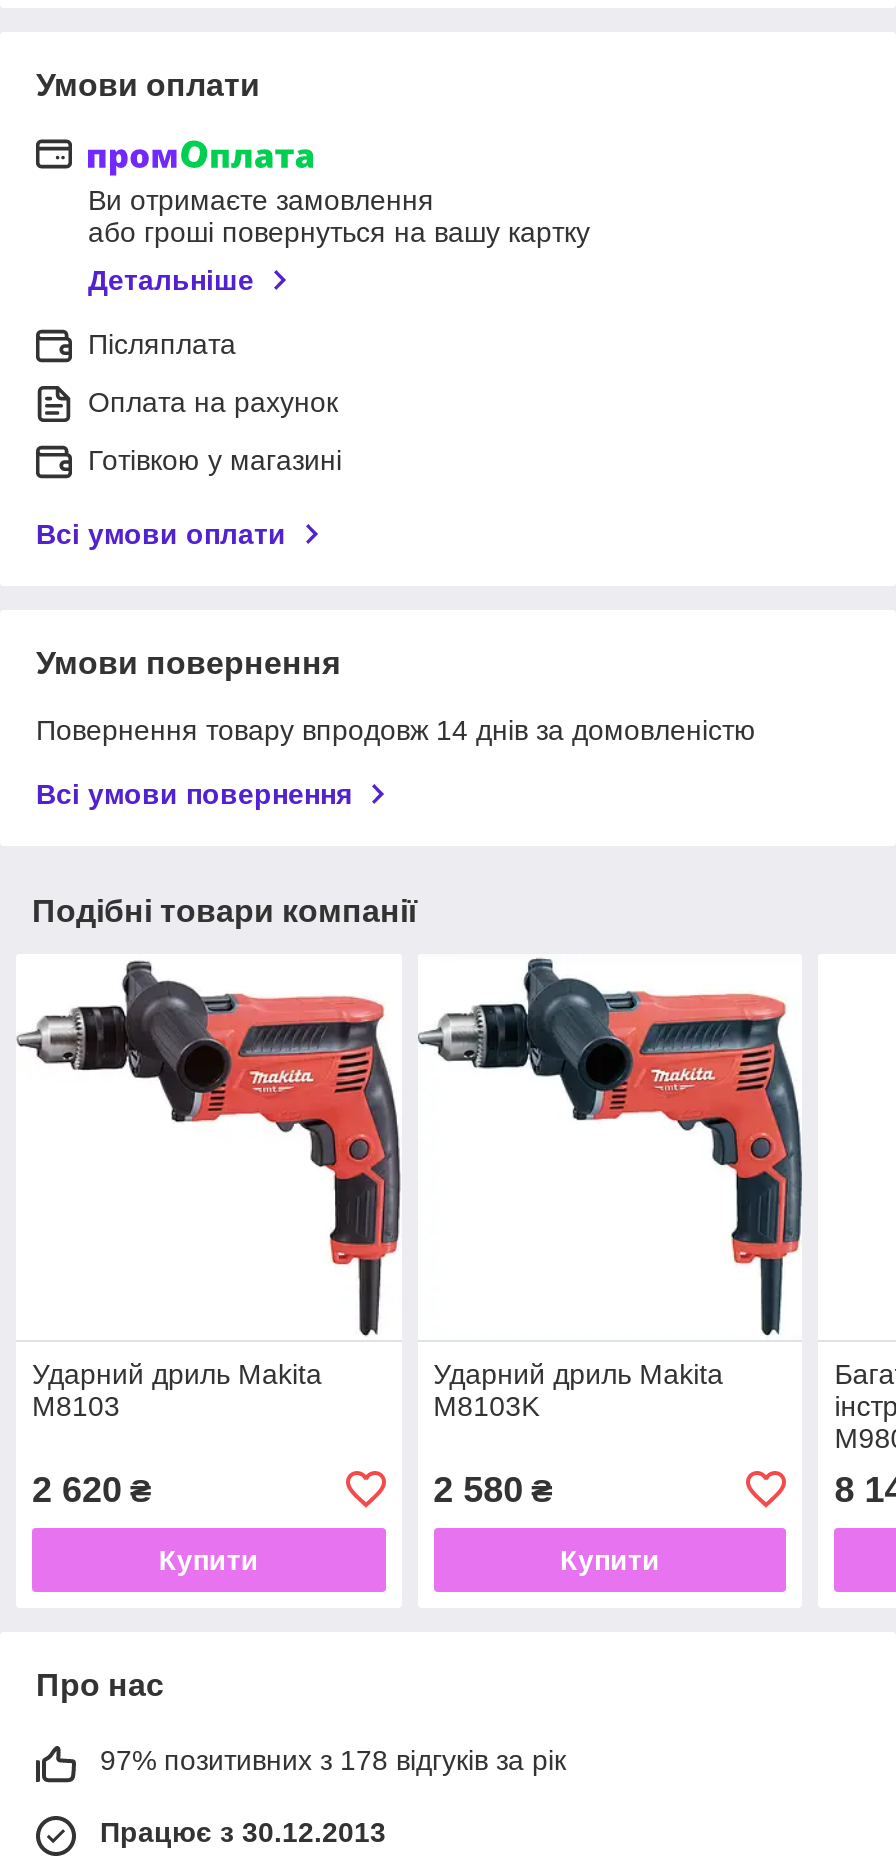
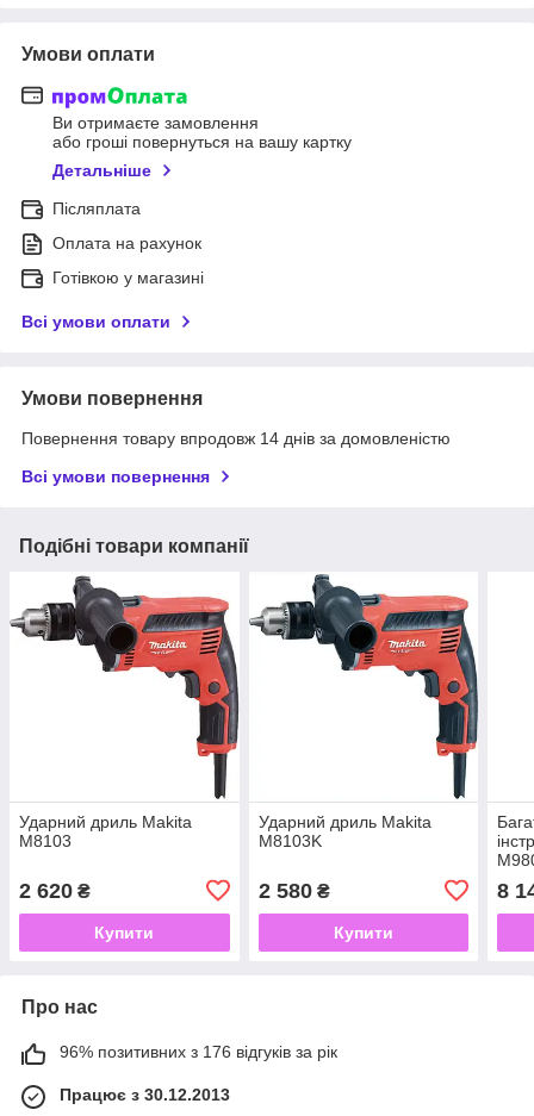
[100,1744,566,1776] 97% позитивних з 178 відгуків за рік -> [60,1042,337,1061] 96% позитивних з 176 відгуків за рік

